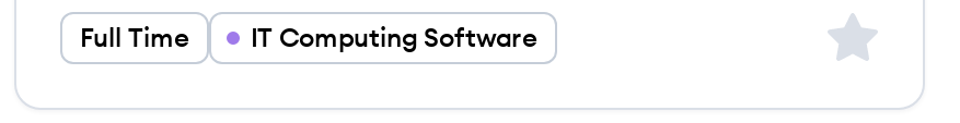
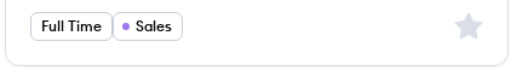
[251,21,537,53] IT Computing Software -> [136,17,172,35] Sales

